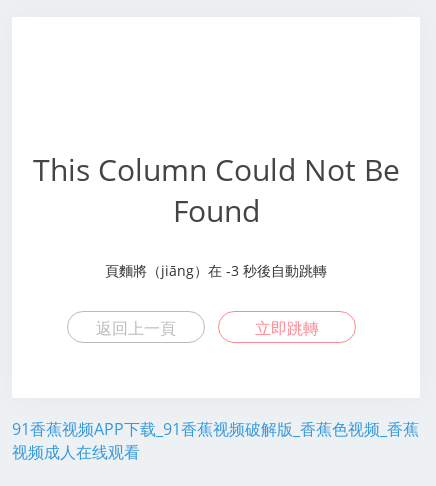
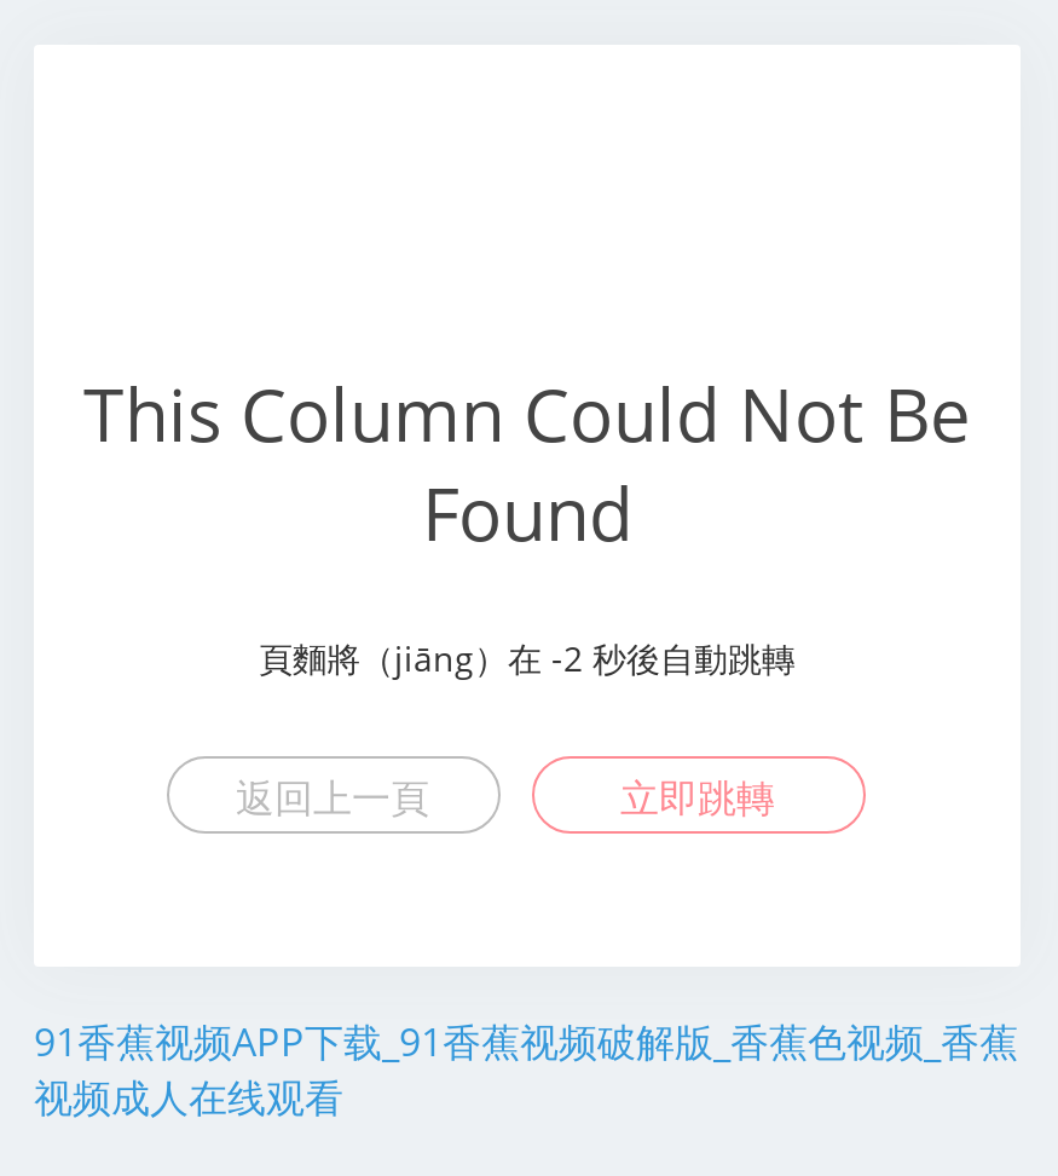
[105,261,327,280] 頁麵將（jiāng）在-3秒後自動跳轉 -> [259,635,796,681] 頁麵將（jiāng）在-2秒後自動跳轉

